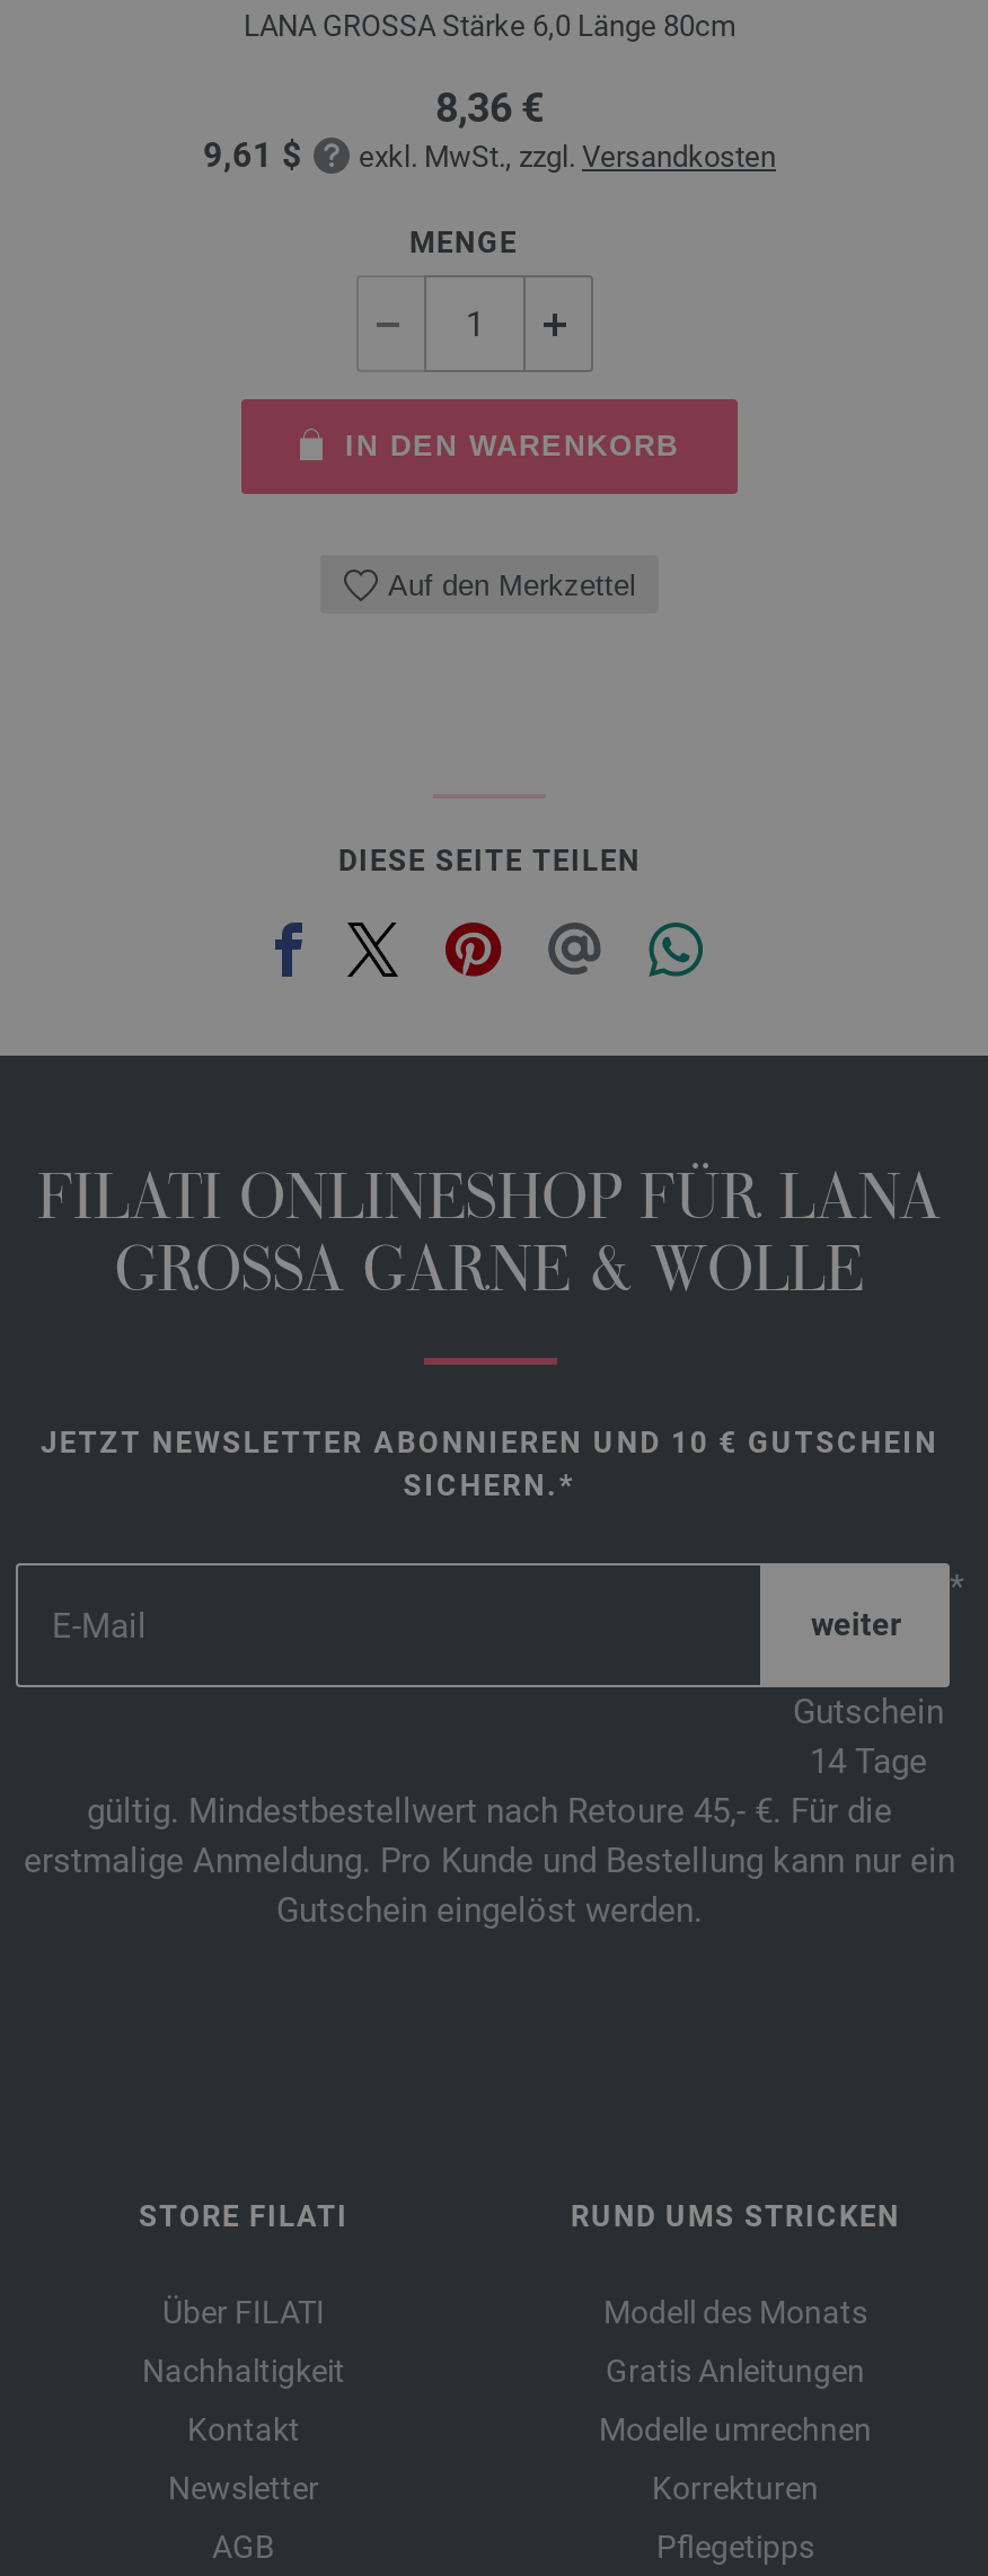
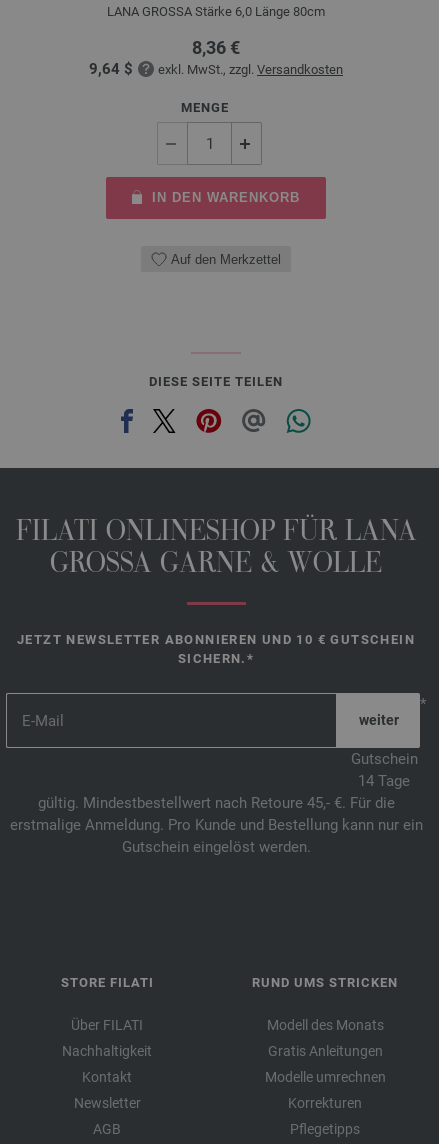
[203,136,776,176] 9,61 $ exkl. MwSt., zzgl. Versandkosten -> [89,60,343,78] 9,64 $ exkl. MwSt., zzgl. Versandkosten

